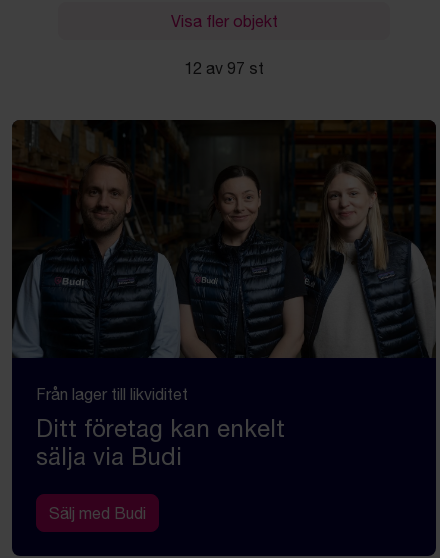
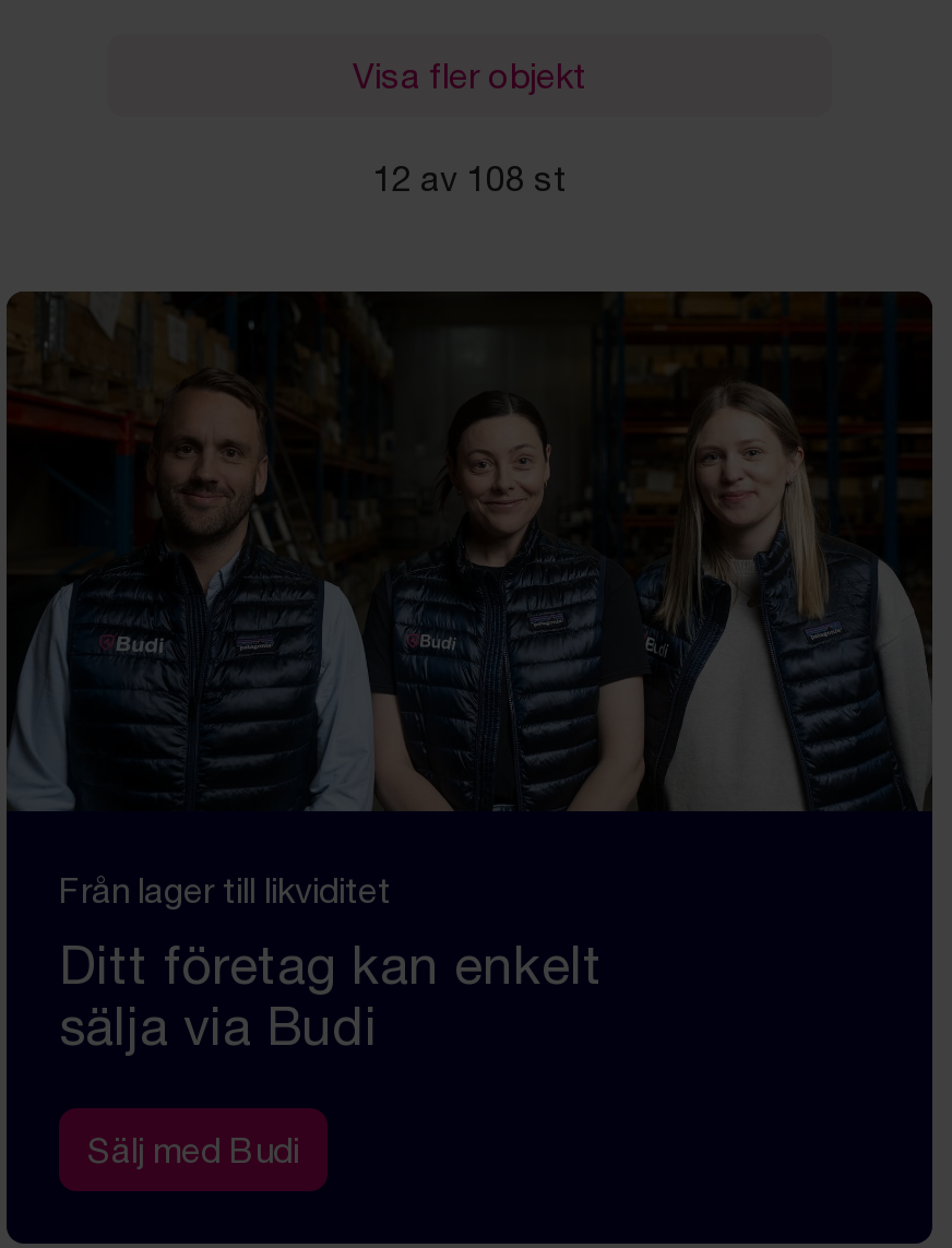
[184,59,264,77] 12 av 97 st -> [372,159,567,198] 12 av 108 st

